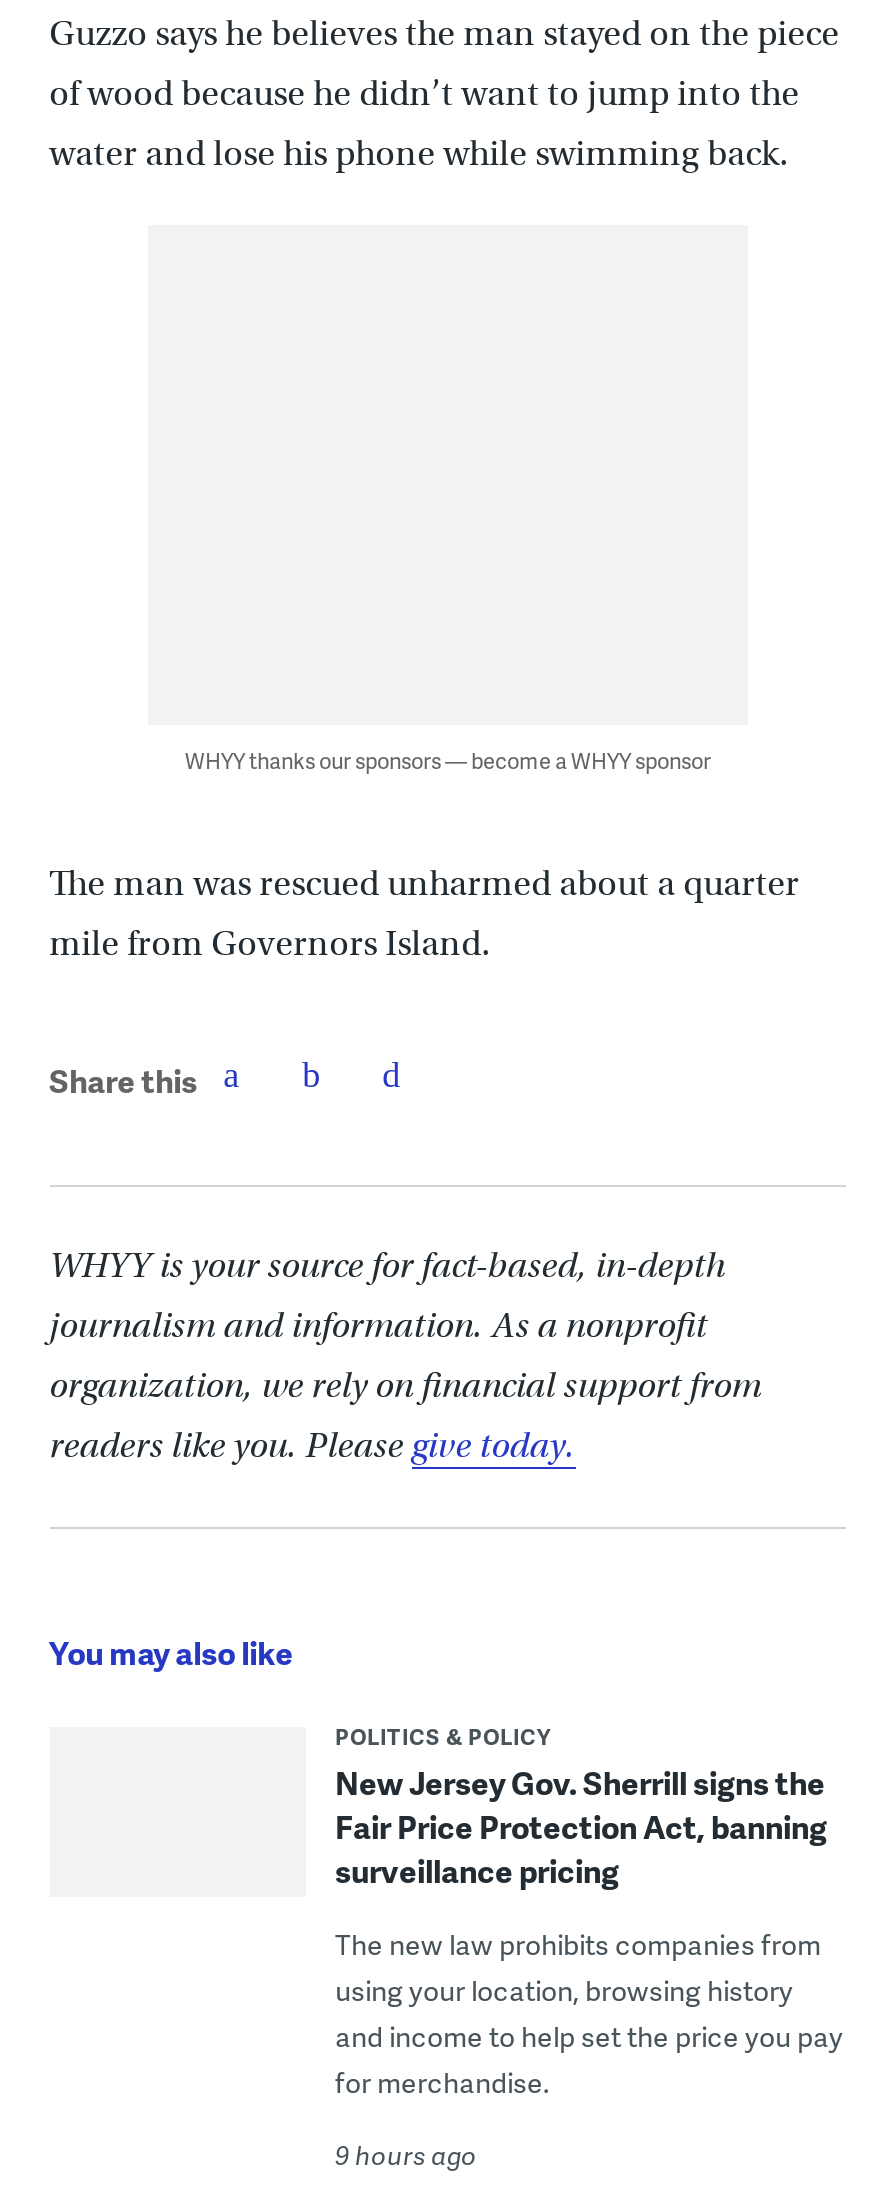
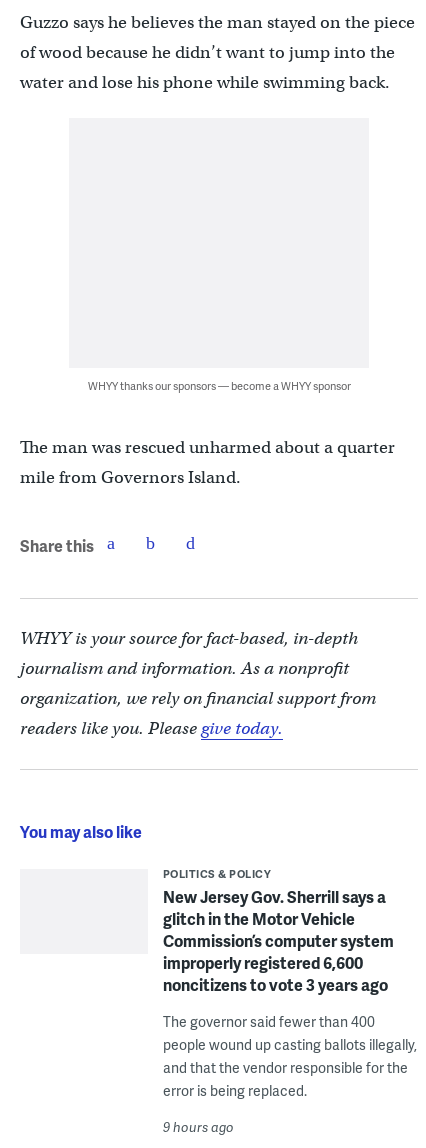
[335,1758,827,1892] New Jersey Gov. Sherrill signs the | Fair Price Protection Act, banning | surveillance pricing -> [162,885,393,996] New Jersey Gov. Sherrill says a | glitch in the Motor Vehicle | Commission’s computer system | improperly registered 6,600 | noncitizens to vote 3 years ago
[335,1924,843,2100] The new law prohibits companies from | using your location, browsing history | and income to help set the price you pay | for merchandise. -> [162,1012,416,1100] The governor said fewer than 400 | people wound up casting ballots illegally, | and that the vendor responsible for the | error is being replaced.

